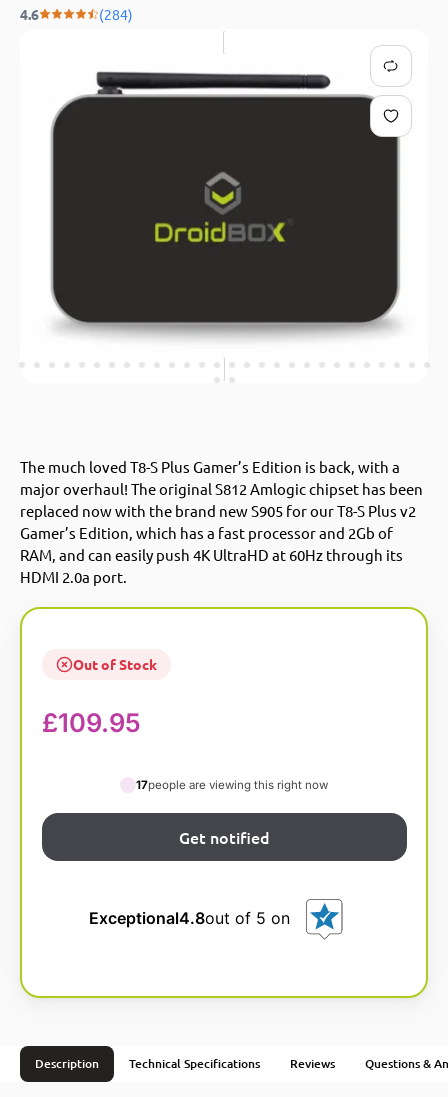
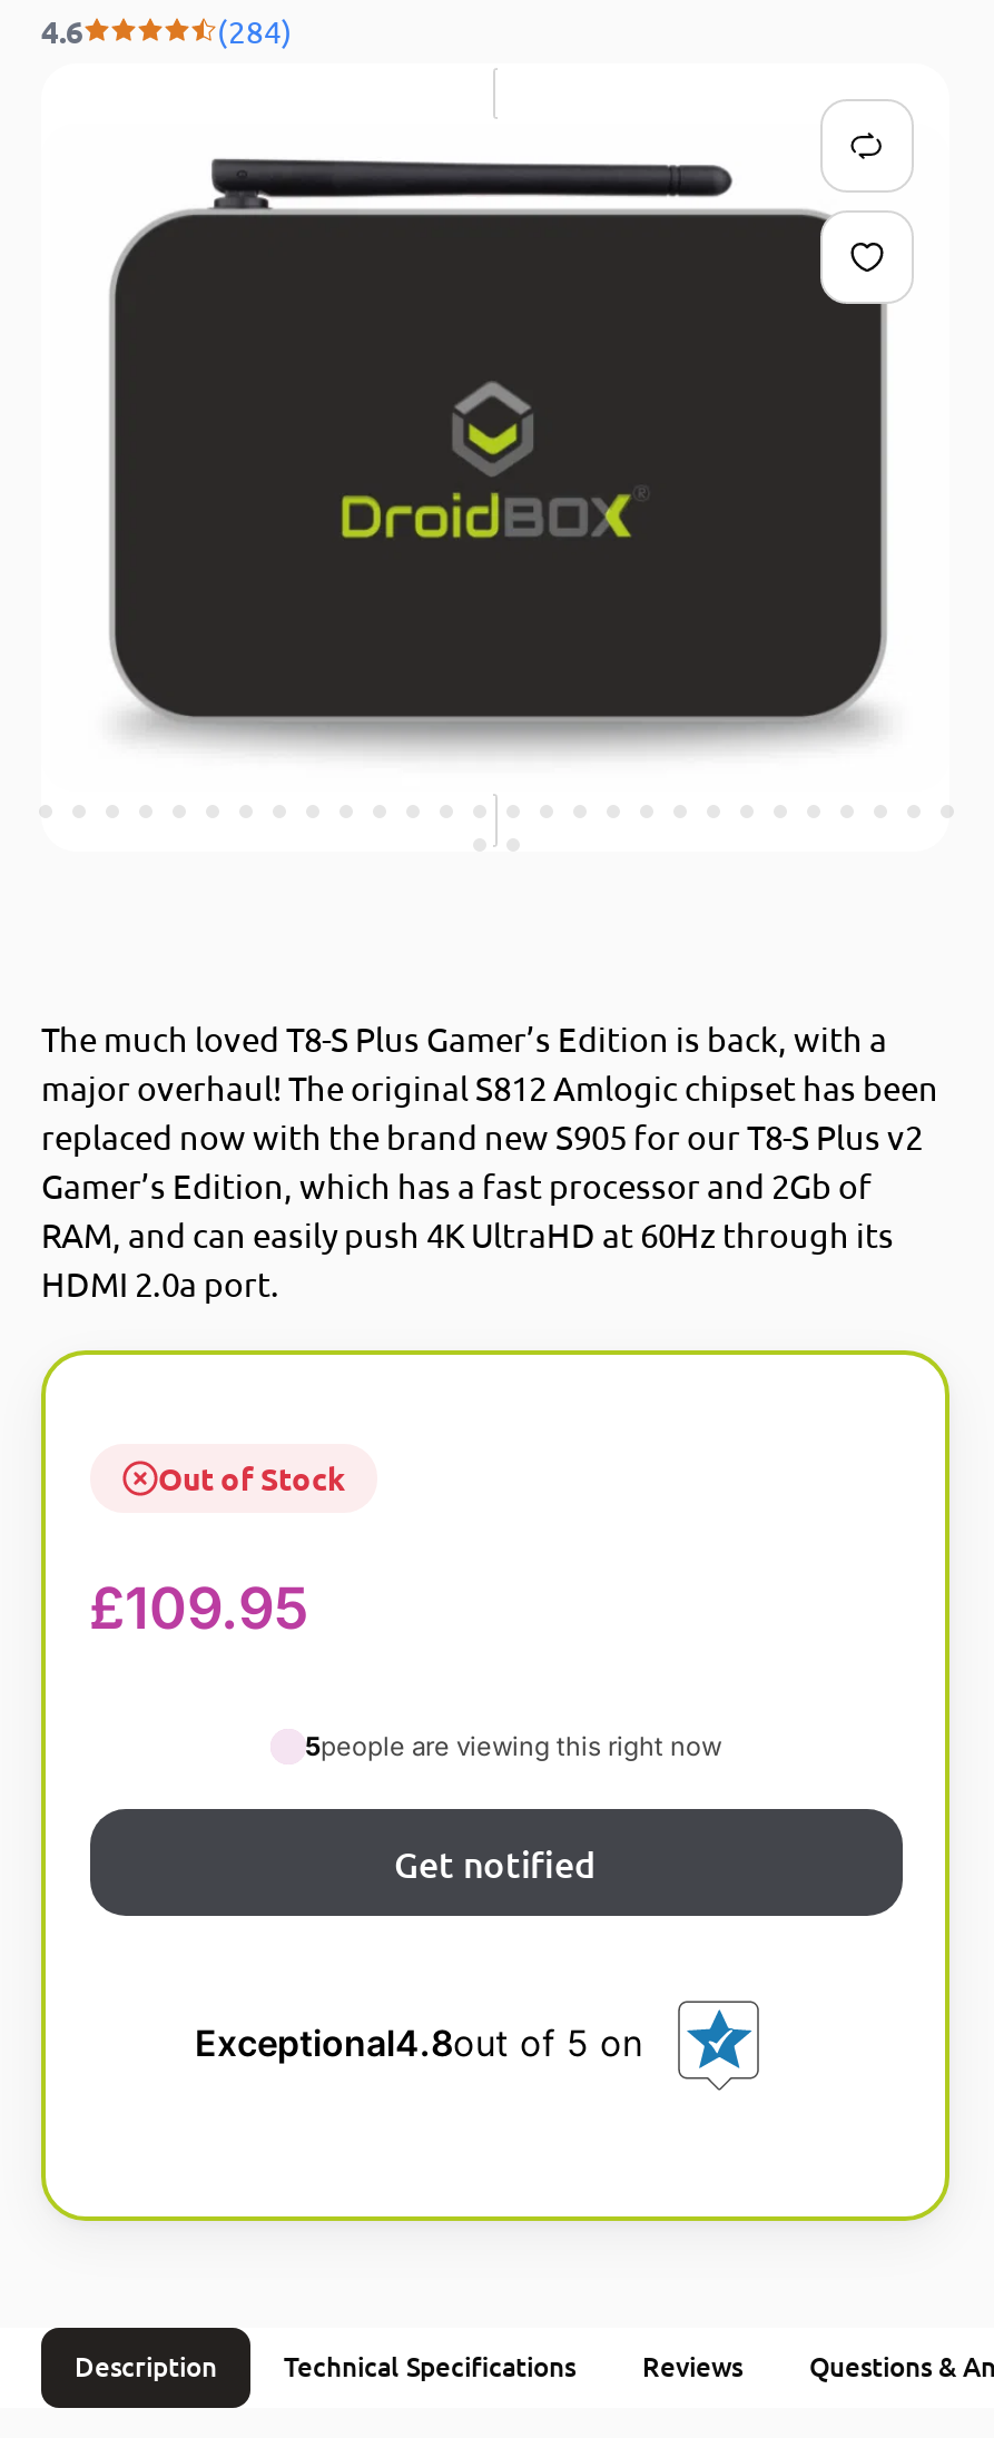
[136,778,328,792] 17people are viewing this right now -> [305,1730,721,1761] 5people are viewing this right now

